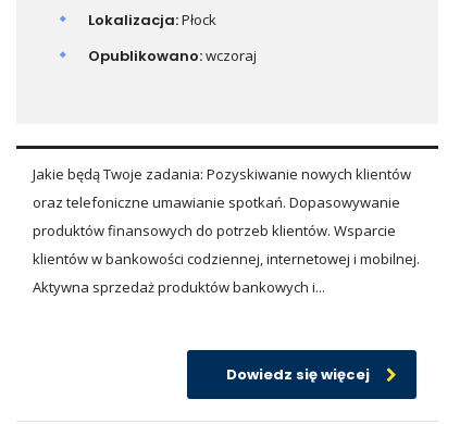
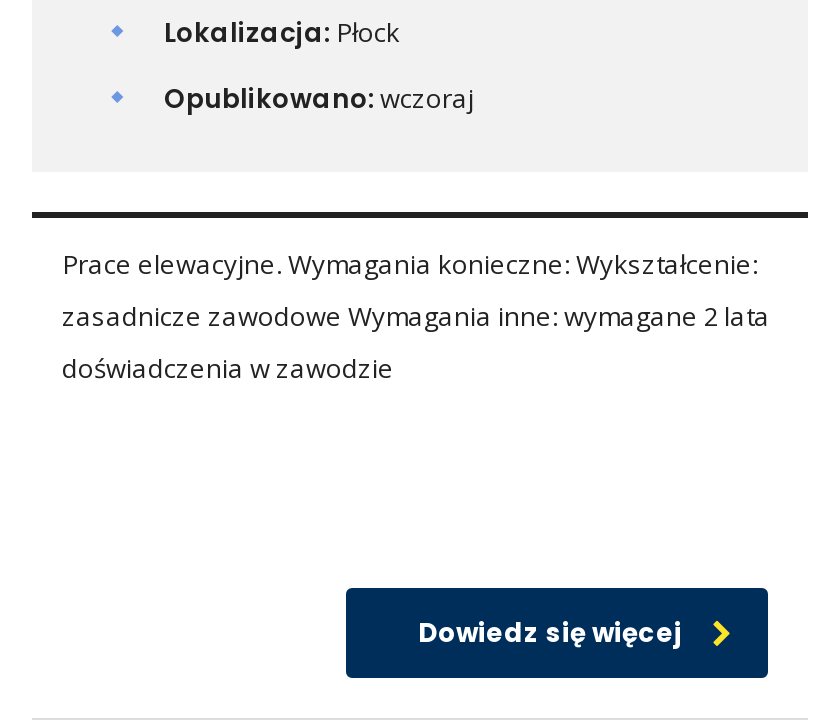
[33,164,420,297] Jakie będą Twoje zadania: Pozyskiwanie nowych klientów | oraz telefoniczne umawianie spotkań. Dopasowywanie | produktów finansowych do potrzeb klientów. Wsparcie | klientów w bankowości codziennej, internetowej i mobilnej. | Aktywna sprzedaż produktów bankowych i... -> [62,246,770,386] Prace elewacyjne. Wymagania konieczne: Wykształcenie: | zasadnicze zawodowe Wymagania inne: wymagane 2 lata | doświadczenia w zawodzie

